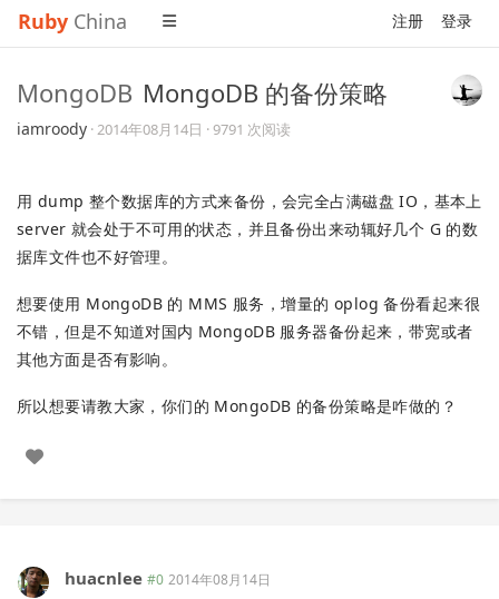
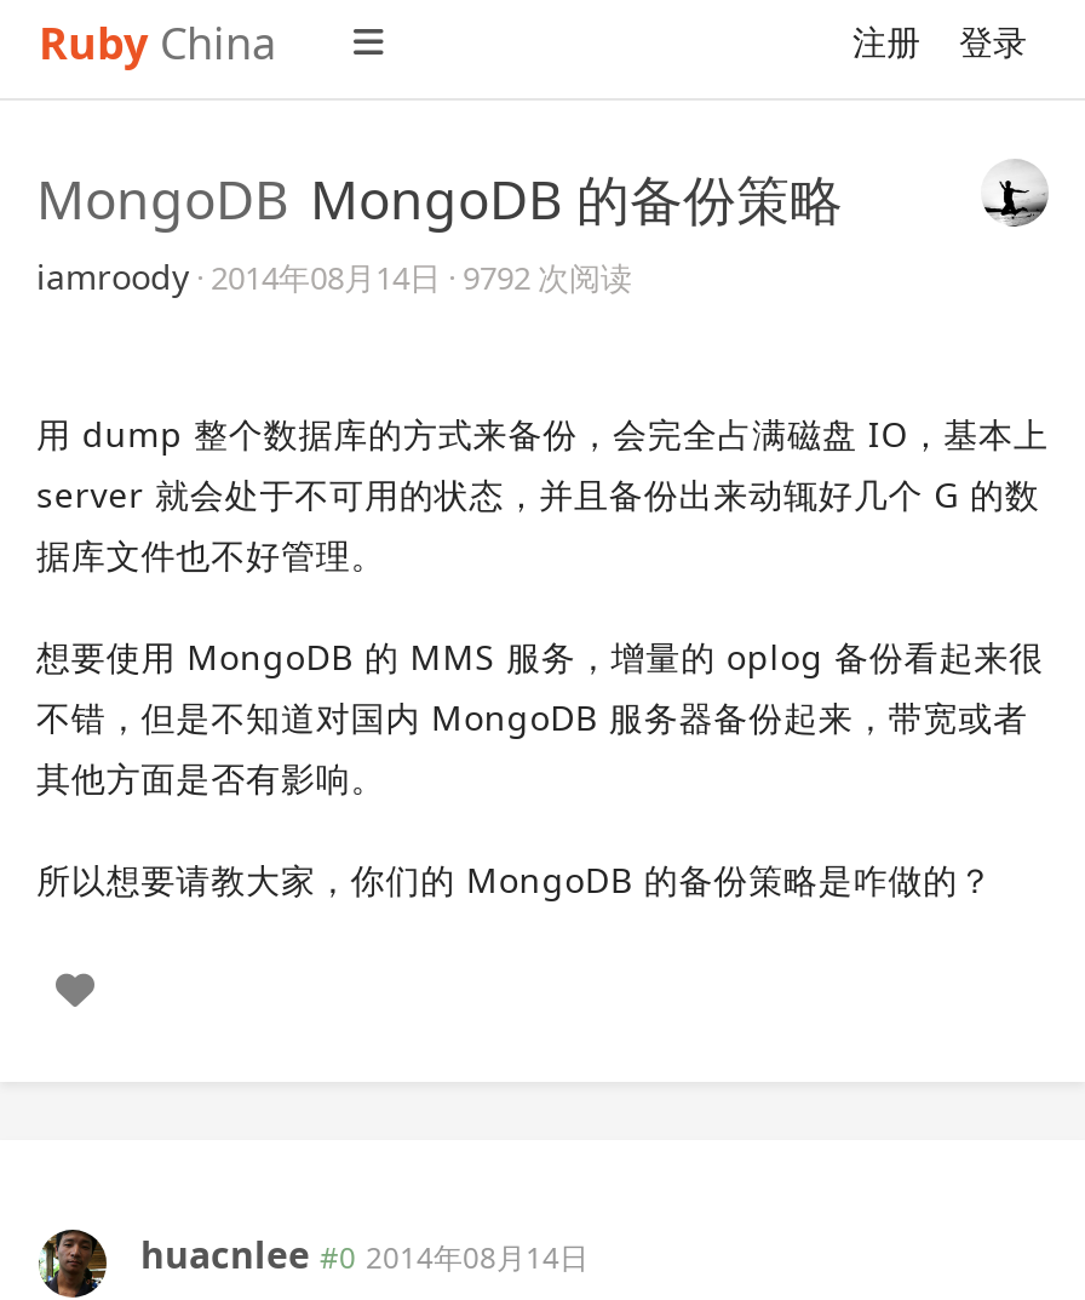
[17,118,291,139] iamroody · 2014年08月14日 · 9791 次阅读 -> [36,253,632,299] iamroody · 2014年08月14日 · 9792 次阅读

